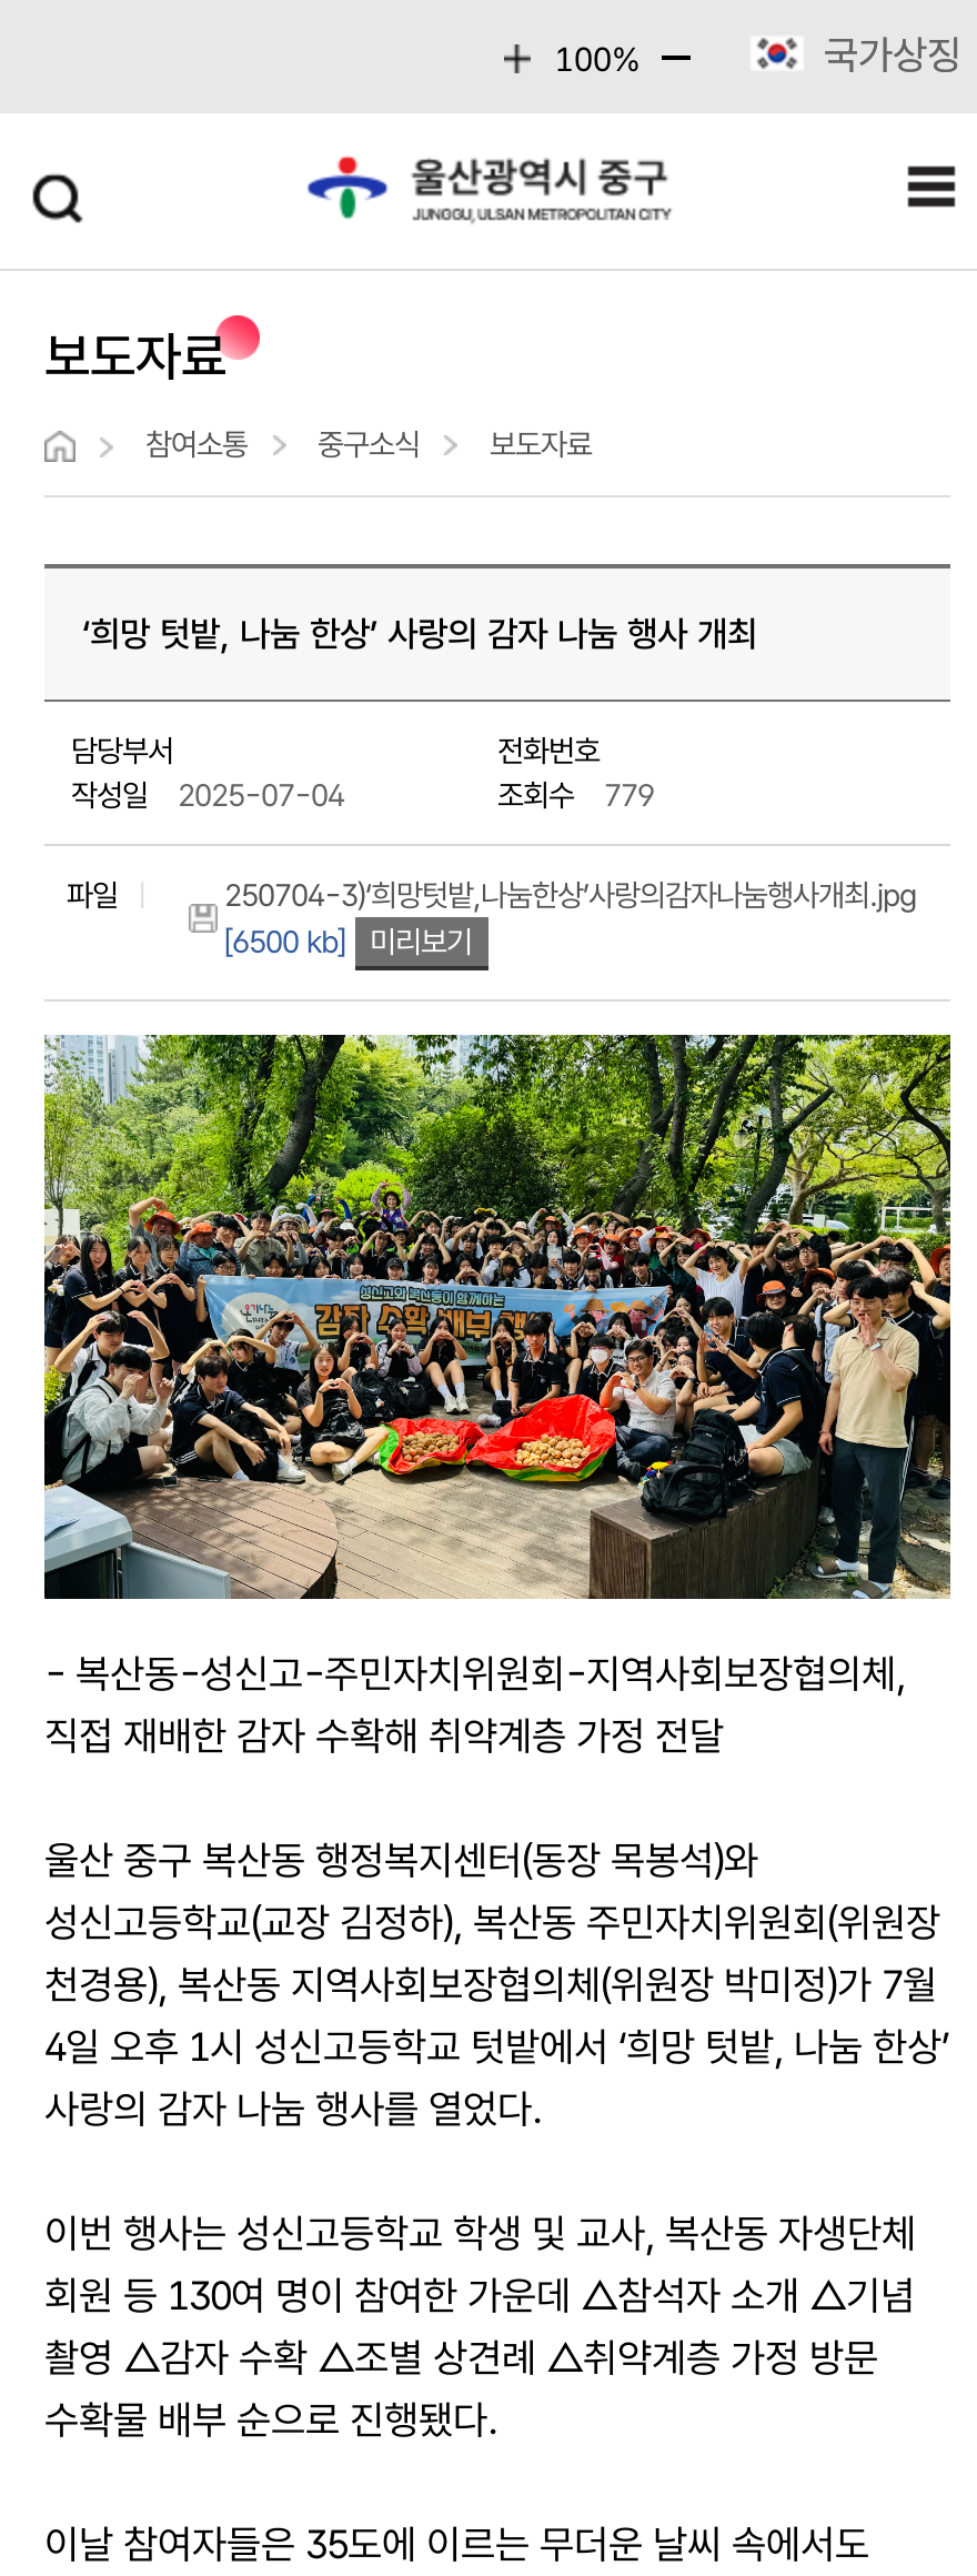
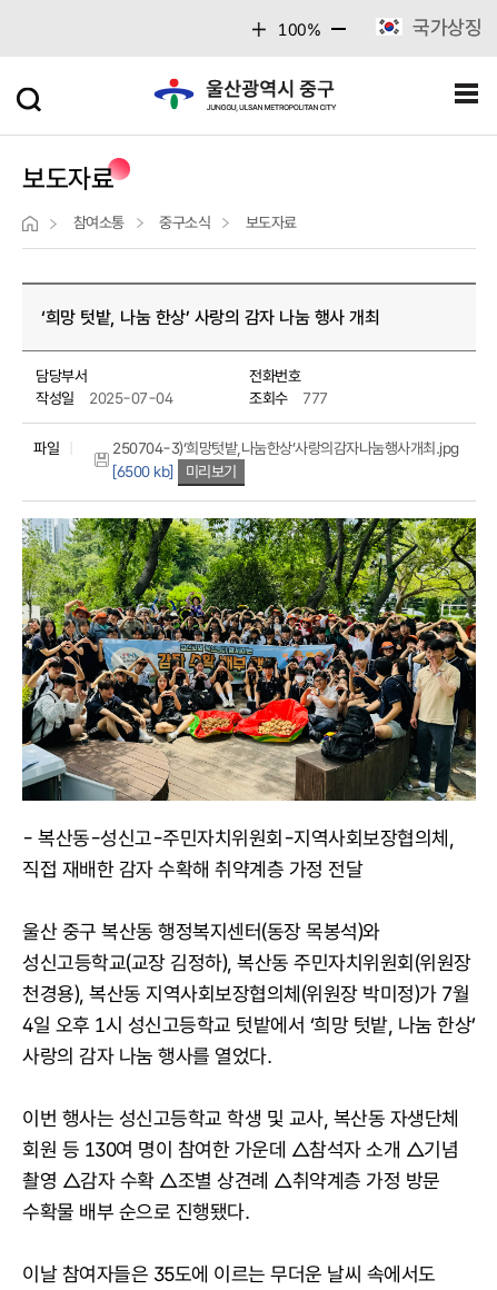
[497,777,654,813] 조회수 779 -> [249,389,327,407] 조회수 777

